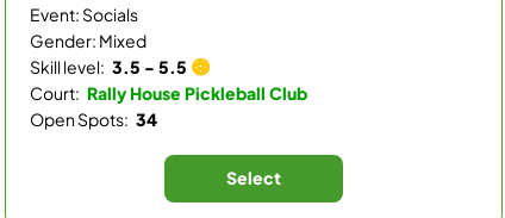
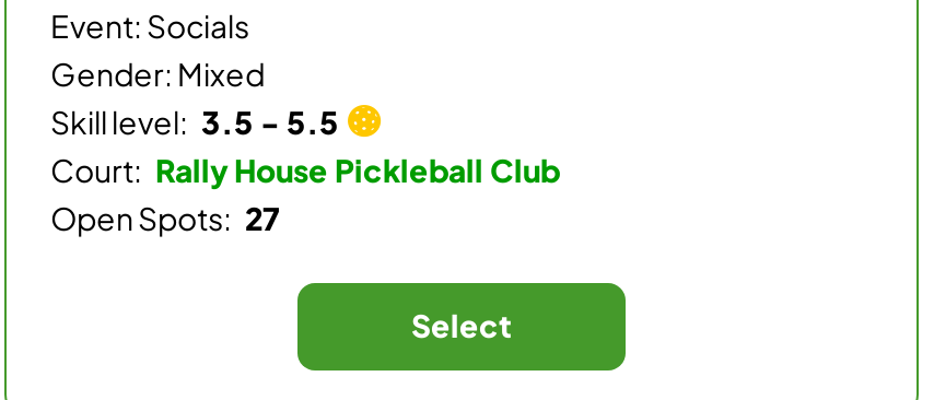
[30,108,157,129] Open Spots: 34 -> [50,198,280,237] Open Spots: 27

